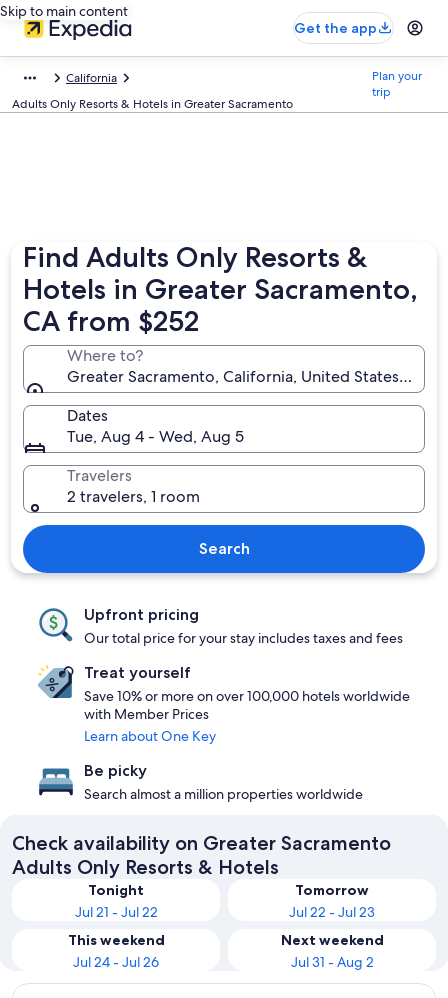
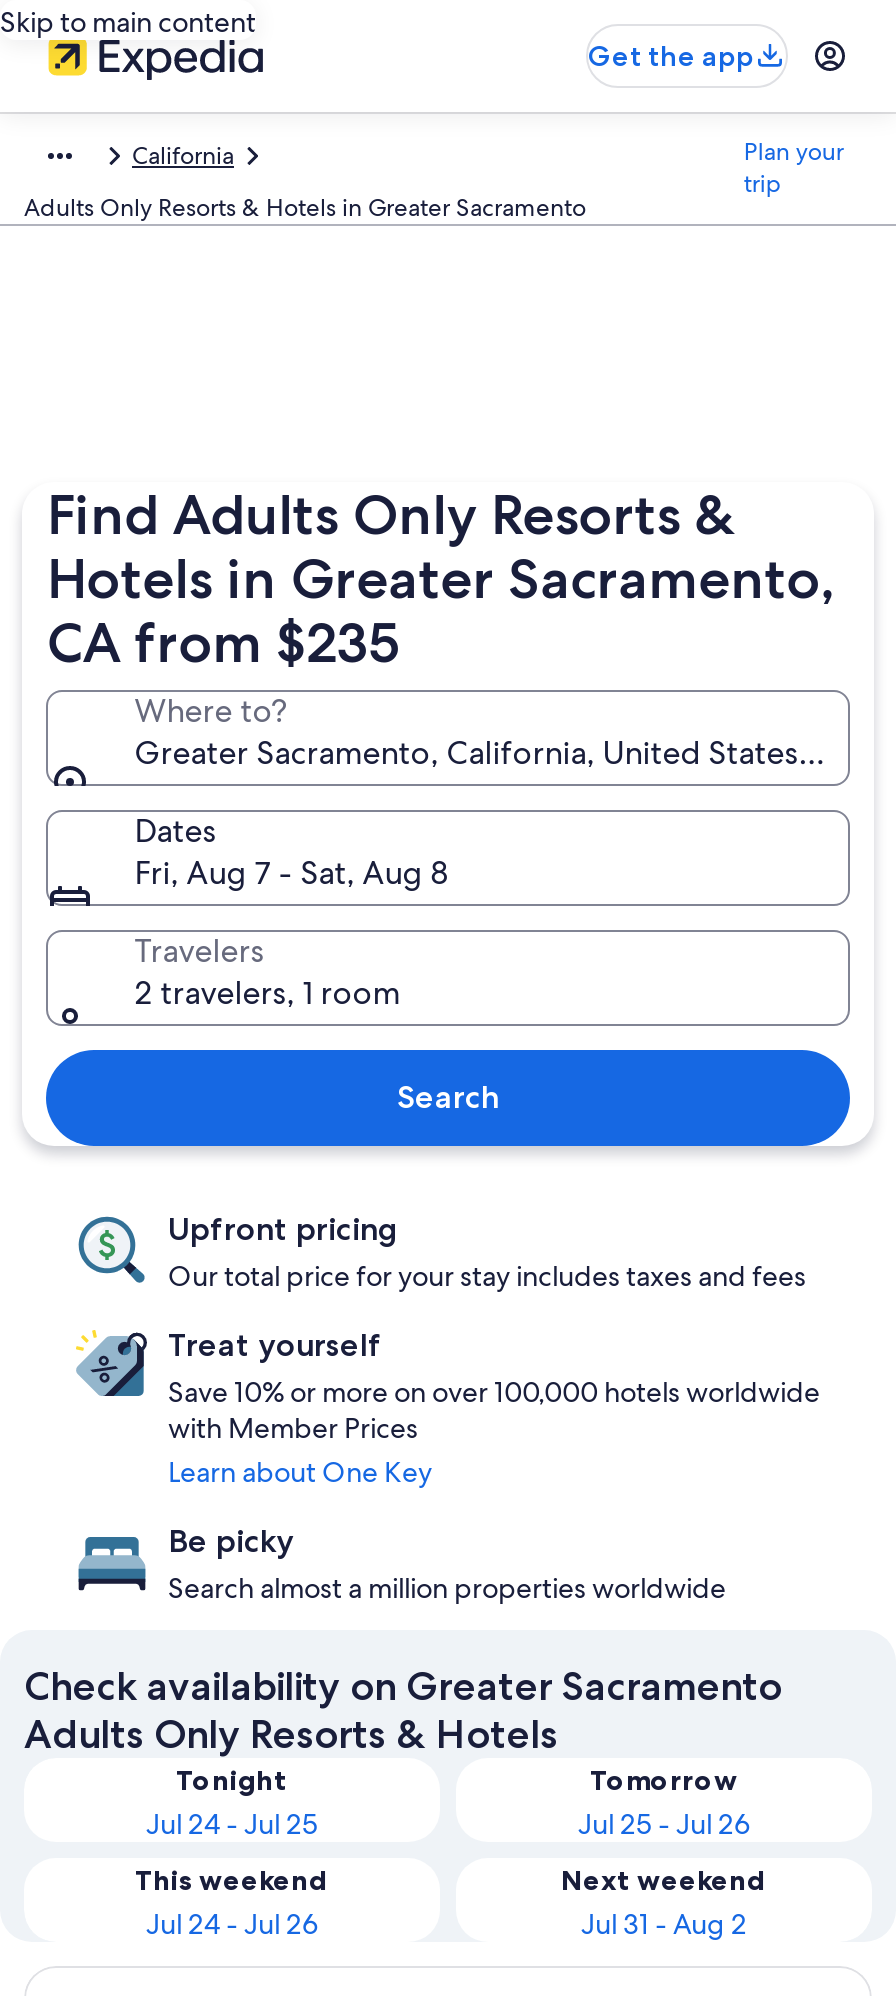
[23,304,199,338] CA from $252 -> [46,608,400,676] CA from $235
[67,426,244,447] Tue, Aug 4 - Wed, Aug 5 -> [134,852,448,894] Fri, Aug 7 - Sat, Aug 8
[74,903,157,921] Jul 21 - Jul 22 -> [146,1806,318,1842] Jul 24 - Jul 25
[289,903,375,921] Jul 22 - Jul 23 -> [578,1806,750,1842] Jul 25 - Jul 26

